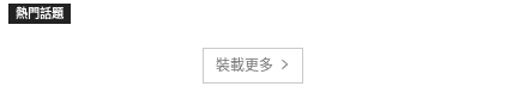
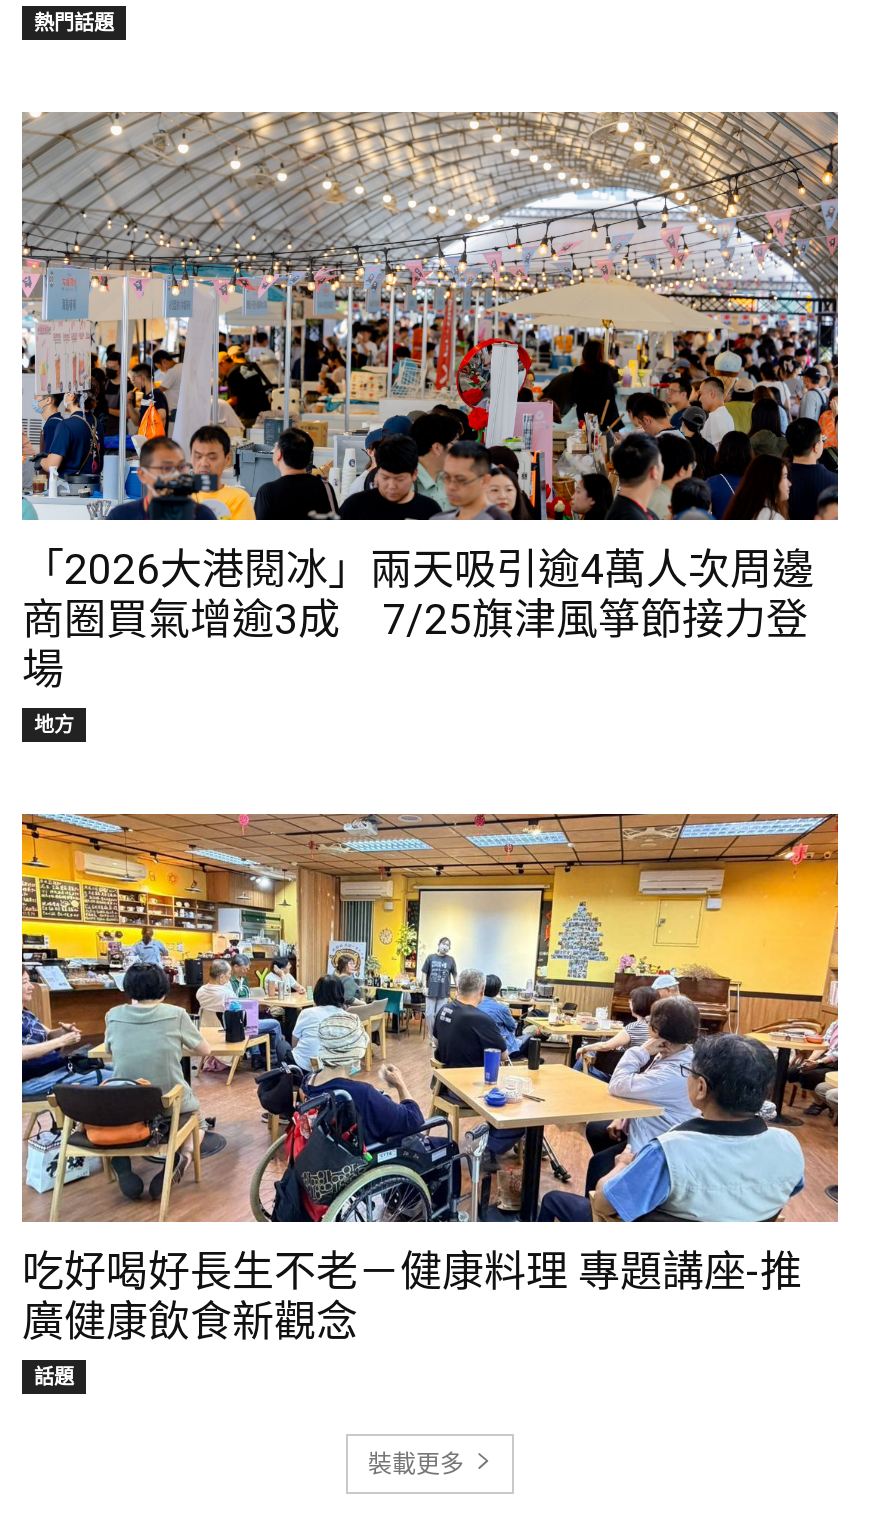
none -> [20,110,840,737] [image] | 「2026大港閱冰」兩天吸引逾4萬人次周邊 | 商圈買氣增逾3成 7/25旗津風箏節接力登 | 場 | 地方
none -> [20,812,840,1389] [image] | 吃好喝好長生不老－健康料理 專題講座-推 | 廣健康飲食新觀念 | 話題

